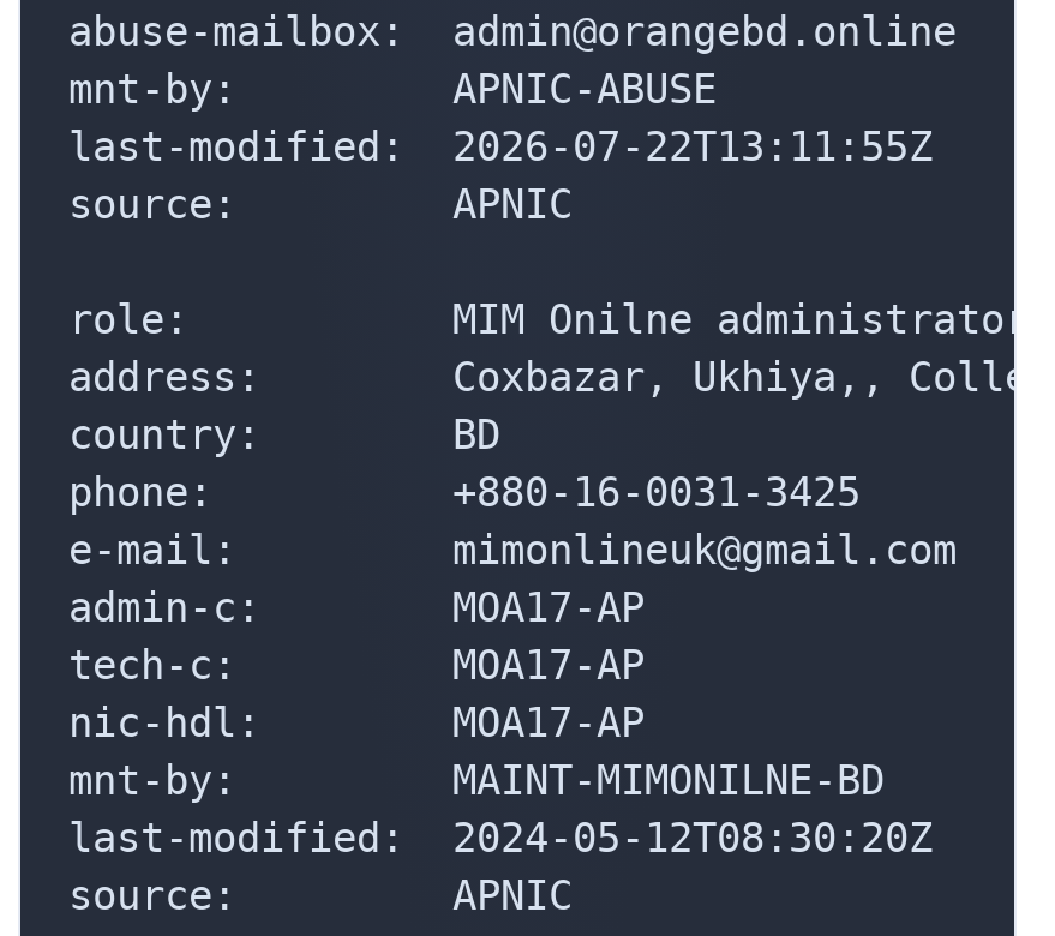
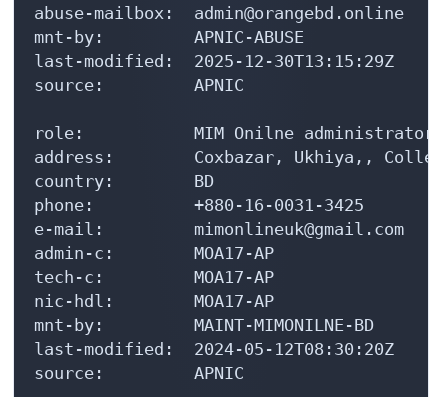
[68,122,933,170] last-modified: 2026-07-22T13:11:55Z -> [34,51,394,71] last-modified: 2025-12-30T13:15:29Z

